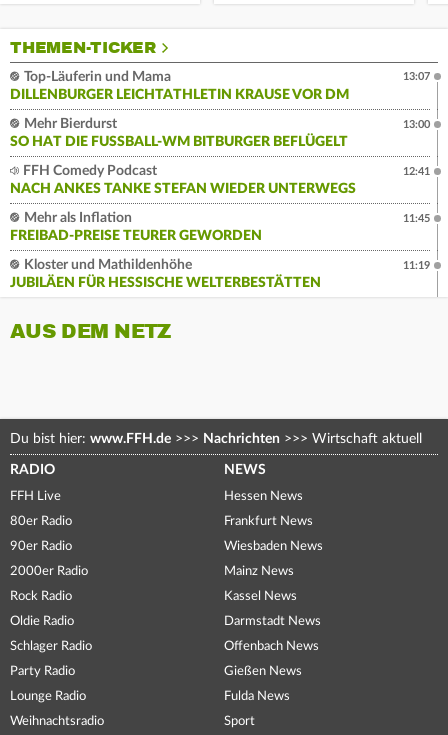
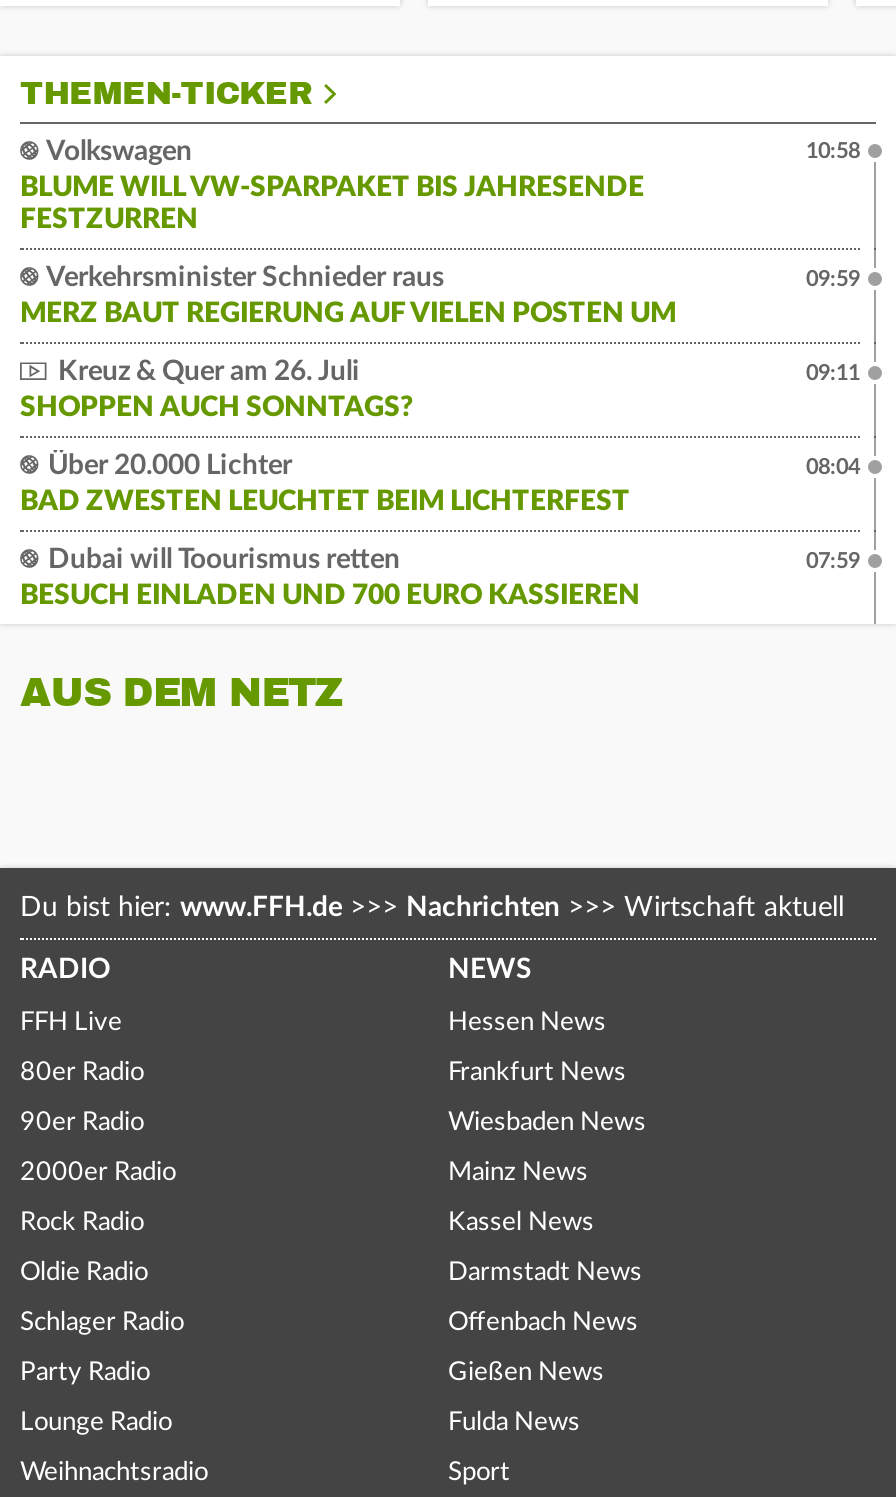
[10,70,349,102] Top-Läuferin und Mama | DILLENBURGER LEICHTATHLETIN KRAUSE VOR DM -> [20,139,644,235] Volkswagen | BLUME WILL VW-SPARPAKET BIS JAHRESENDE | FESTZURREN
[403,71,430,82] 13:07 -> [806,141,860,163] 10:58
[10,117,339,149] Mehr Bierdurst | SO HAT DIE FUSSBALL-WM BITBURGER BEFLÜGELT -> [20,265,676,329] Verkehrsminister Schnieder raus | MERZ BAUT REGIERUNG AUF VIELEN POSTEN UM
[403,119,430,130] 13:00 -> [806,269,860,291] 09:59
[10,164,356,196] FFH Comedy Podcast | NACH ANKES TANKE STEFAN WIEDER UNTERWEGS -> [20,359,414,423] Kreuz & Quer am 26. Juli | SHOPPEN AUCH SONNTAGS?
[403,166,430,177] 12:41 -> [806,363,860,385] 09:11
[10,211,262,243] Mehr als Inflation | FREIBAD-PREISE TEURER GEWORDEN -> [20,453,630,517] Über 20.000 Lichter | BAD ZWESTEN LEUCHTET BEIM LICHTERFEST
[403,213,430,224] 11:45 -> [806,457,860,479] 08:04
[10,258,321,290] Kloster und Mathildenhöhe | JUBILÄEN FÜR HESSISCHE WELTERBESTÄTTEN -> [20,547,640,611] Dubai will Toourismus retten | BESUCH EINLADEN UND 700 EURO KASSIEREN
[403,260,430,271] 11:19 -> [806,551,860,573] 07:59

